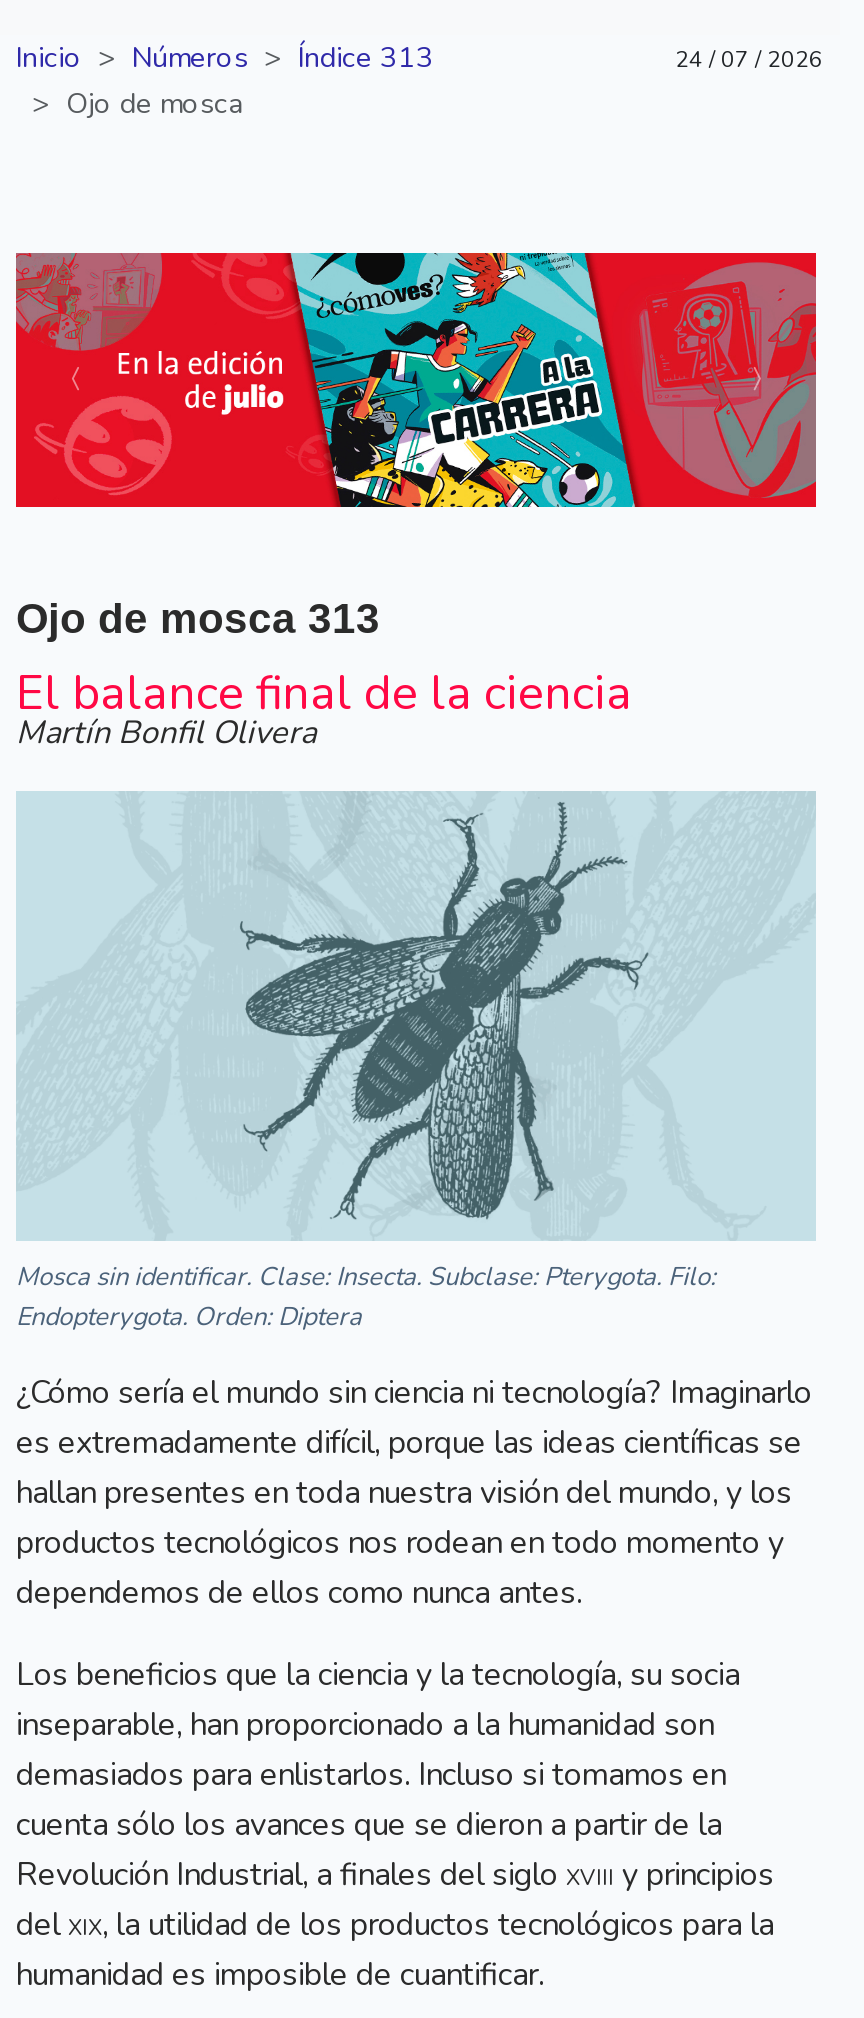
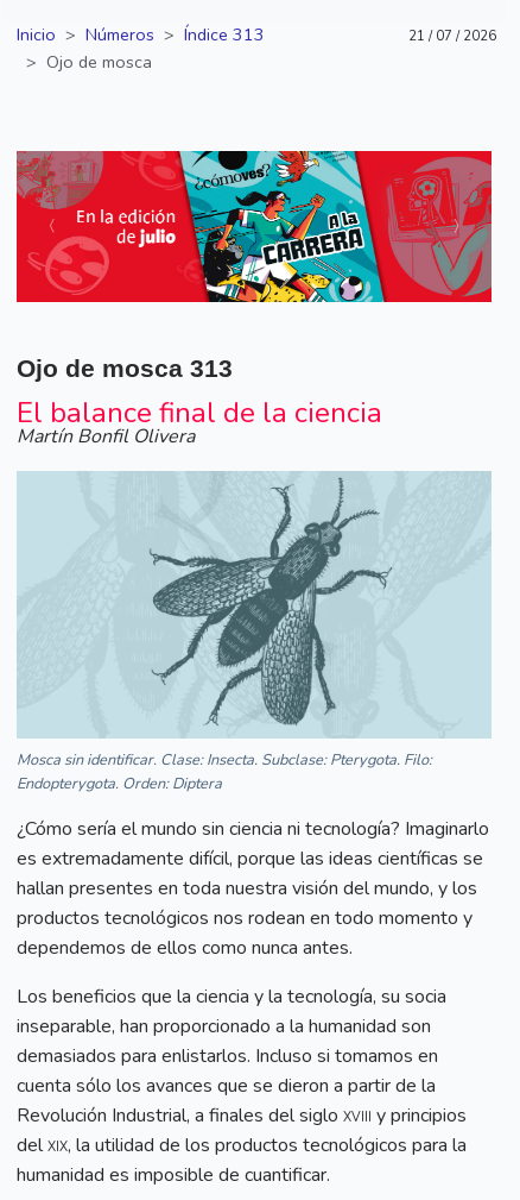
[675,46,823,76] 24 / 07 / 2026 -> [408,28,496,46] 21 / 07 / 2026

